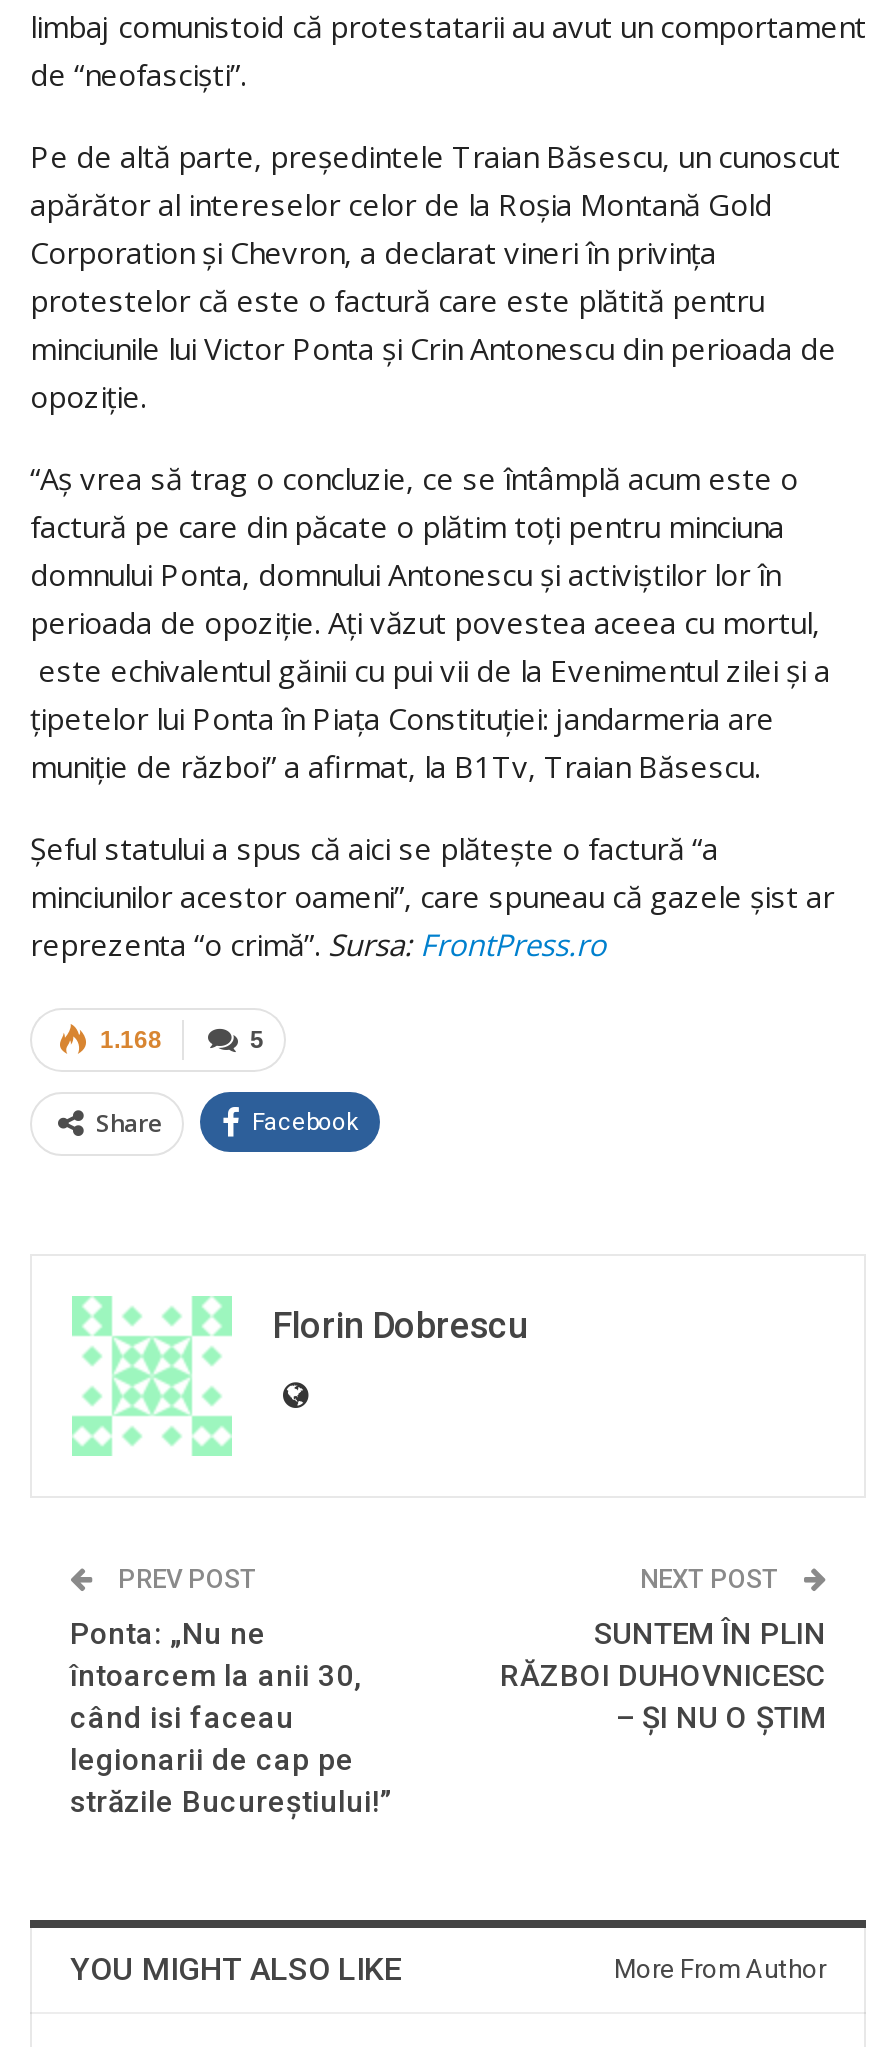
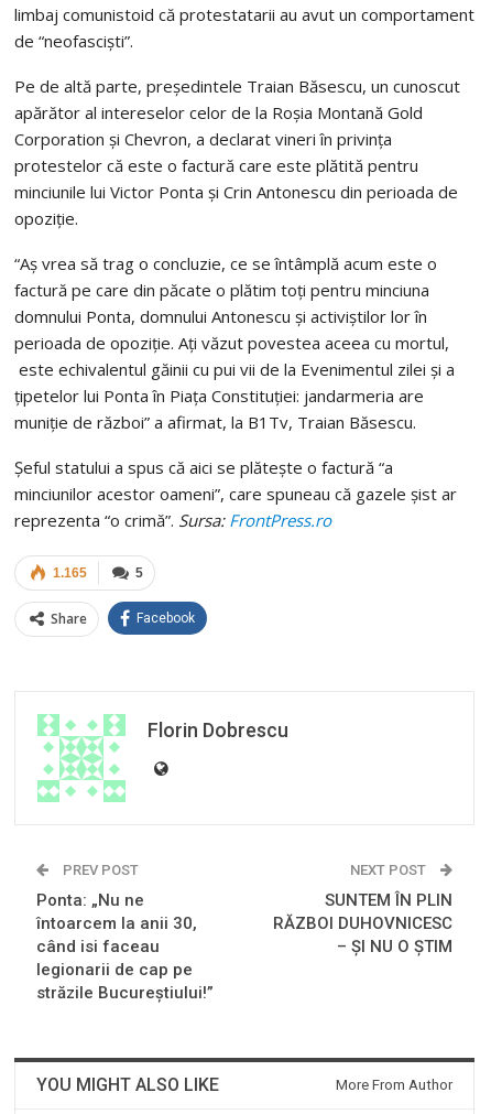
[100,1025,162,1053] 1.168 -> [53,565,87,580] 1.165

